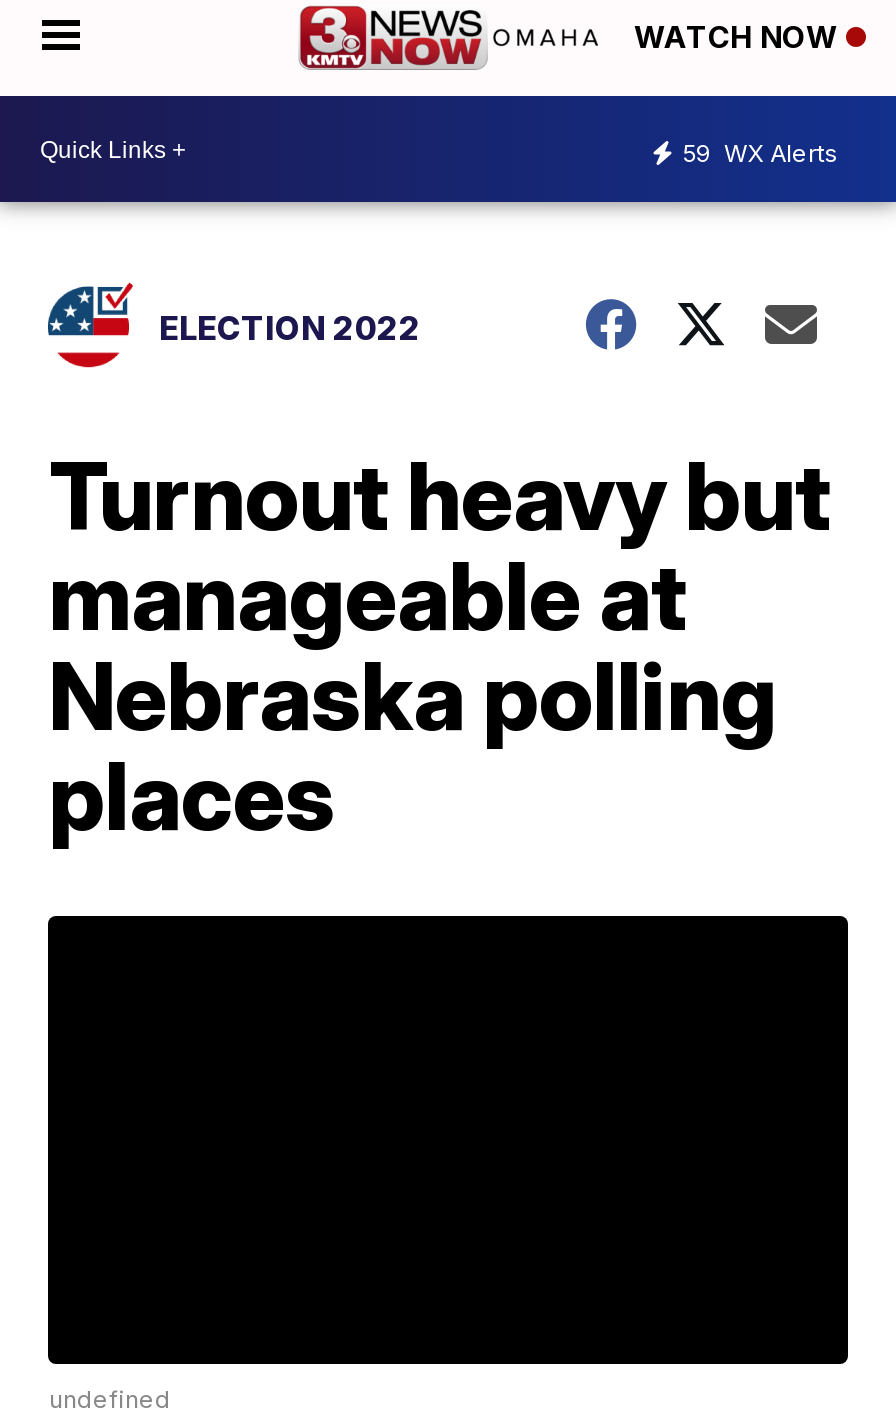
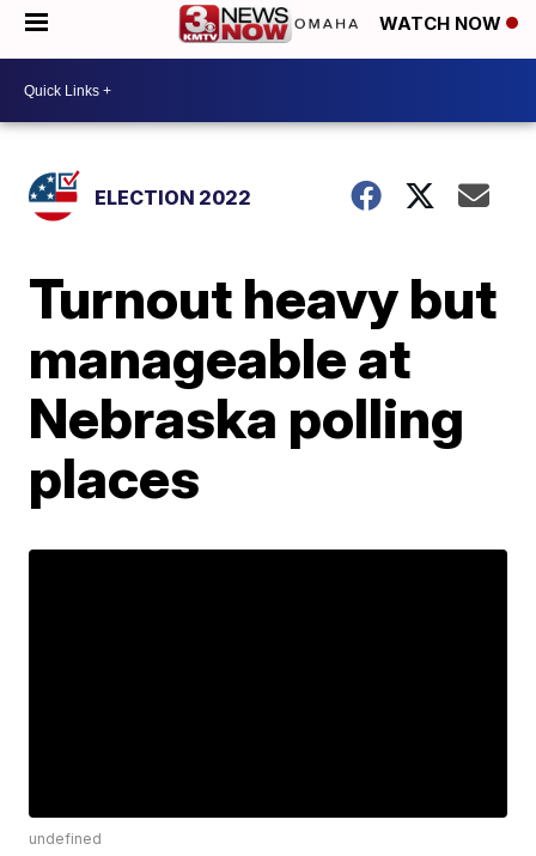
[682,137,838,167] 59 WX Alerts -> none

